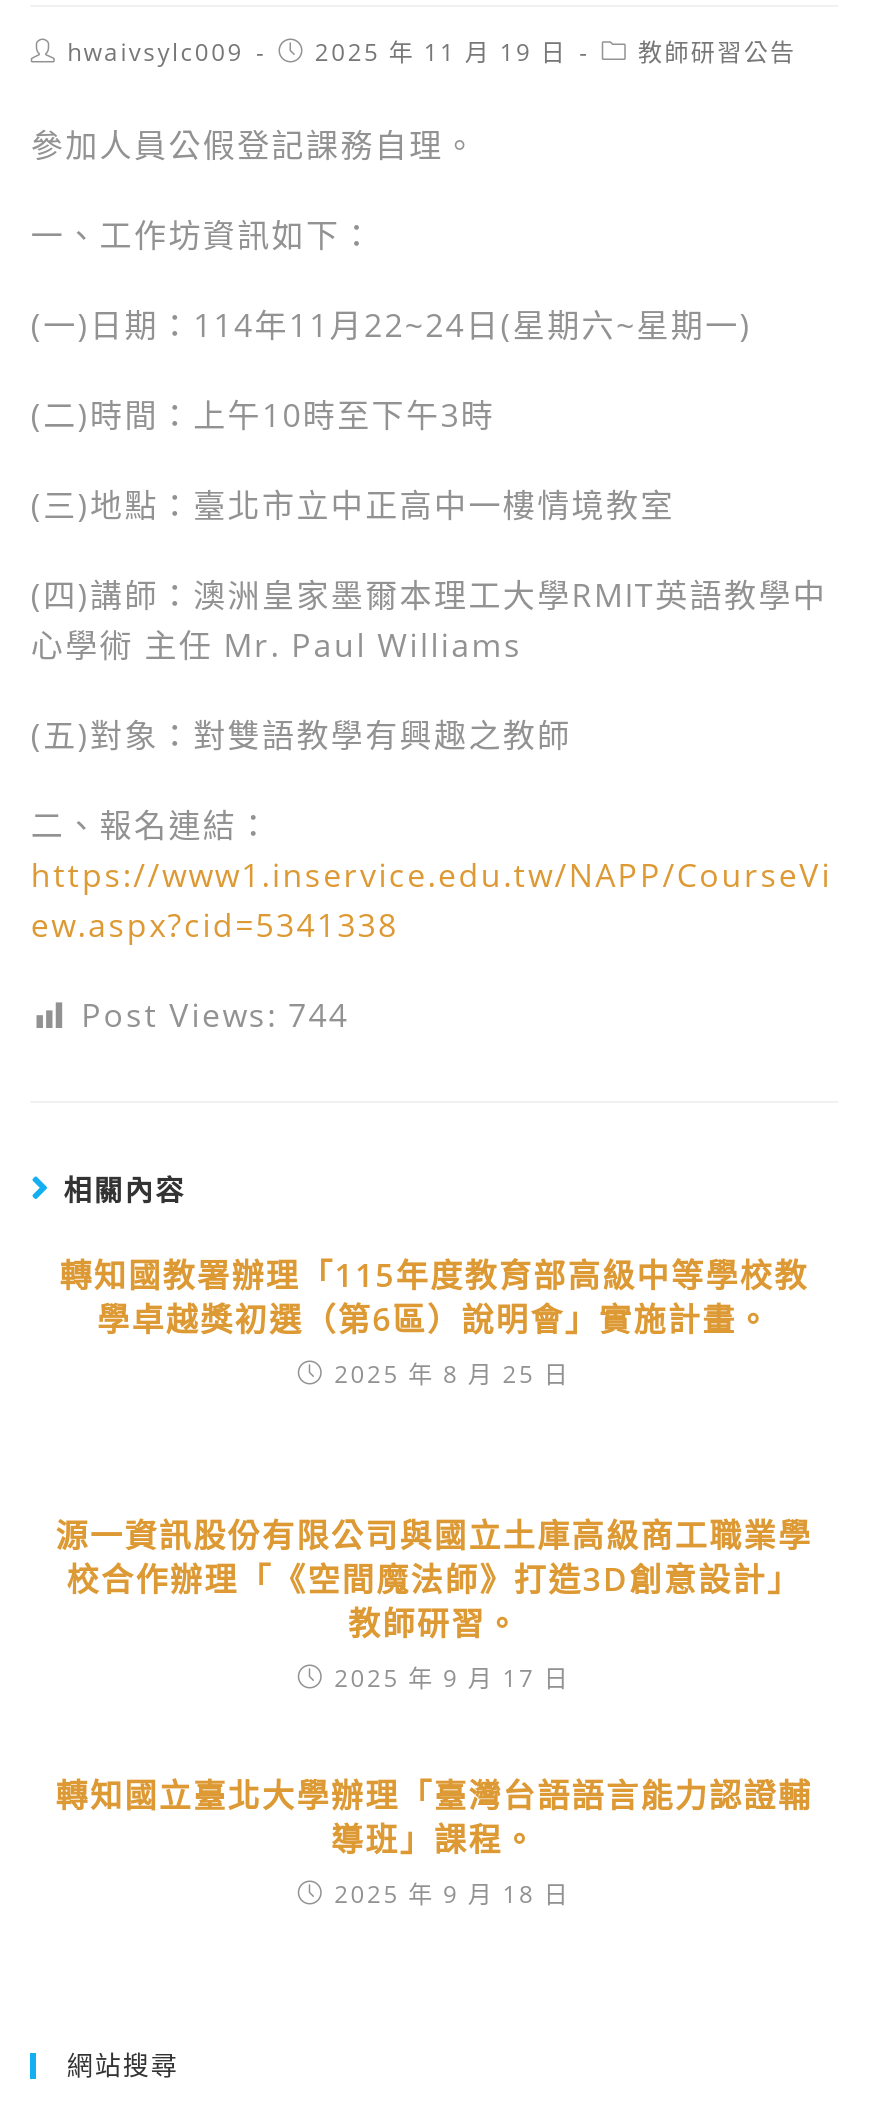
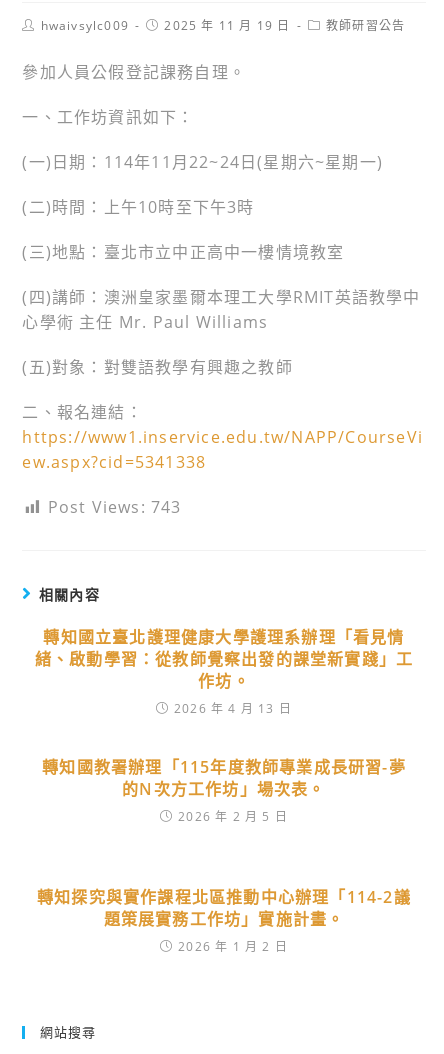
[81,993,349,1037] Post Views: 744 -> [48,496,182,518] Post Views: 743
[59,1253,809,1391] 轉知國教署辦理「115年度教育部高級中等學校教 | 學卓越獎初選（第6區）說明會」實施計畫。 | 2025 年 8 月 25 日 -> [35,626,413,717] 轉知國立臺北護理健康大學護理系辦理「看見情 | 緒、啟動學習：從教師覺察出發的課堂新實踐」工 | 作坊。 | 2026 年 4 月 13 日
[56,1513,812,1695] 源一資訊股份有限公司與國立土庫高級商工職業學 | 校合作辦理「《空間魔法師》打造3D創意設計」 | 教師研習。 | 2025 年 9 月 17 日 -> [42,756,406,825] 轉知國教署辦理「115年度教師專業成長研習-夢 | 的N次方工作坊」場次表。 | 2026 年 2 月 5 日
[56,1773,812,1911] 轉知國立臺北大學辦理「臺灣台語語言能力認證輔 | 導班」課程。 | 2025 年 9 月 18 日 -> [37,886,411,955] 轉知探究與實作課程北區推動中心辦理「114-2議 | 題策展實務工作坊」實施計畫。 | 2026 年 1 月 2 日

